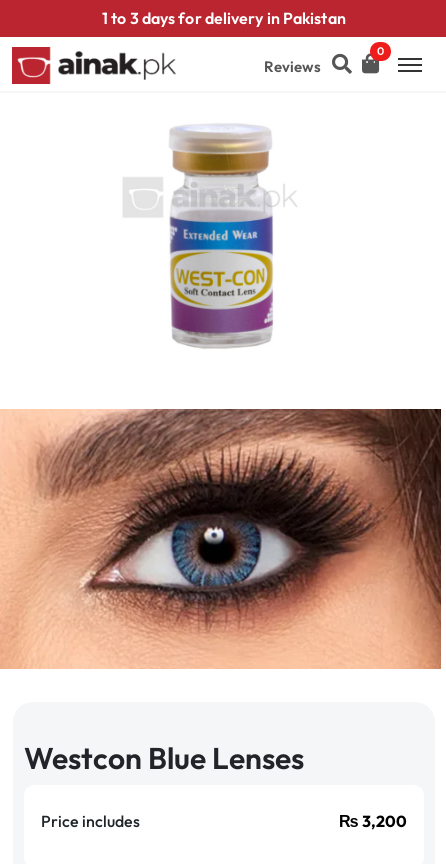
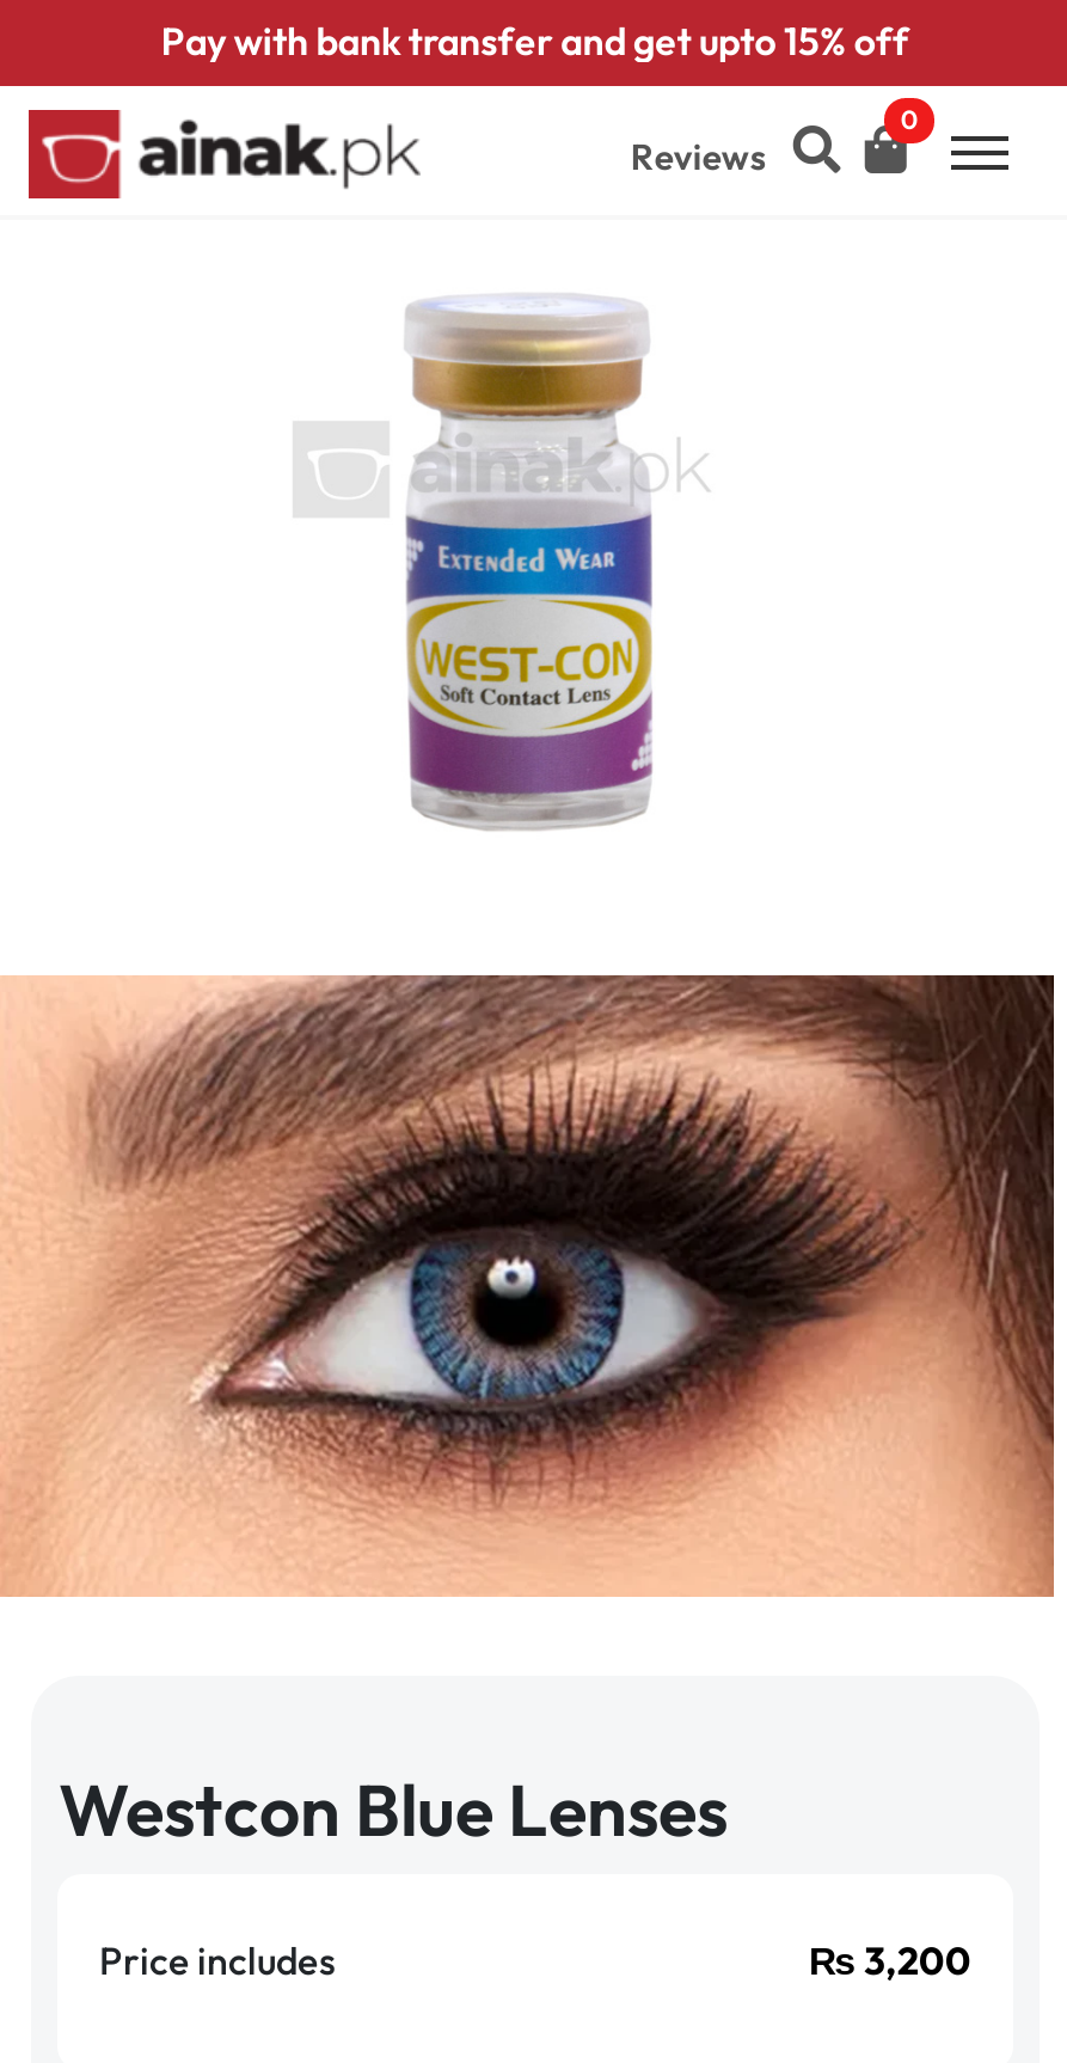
[102,8,346,28] 1 to 3 days for delivery in Pakistan -> [161,17,910,65] Pay with bank transfer and get upto 15% off

